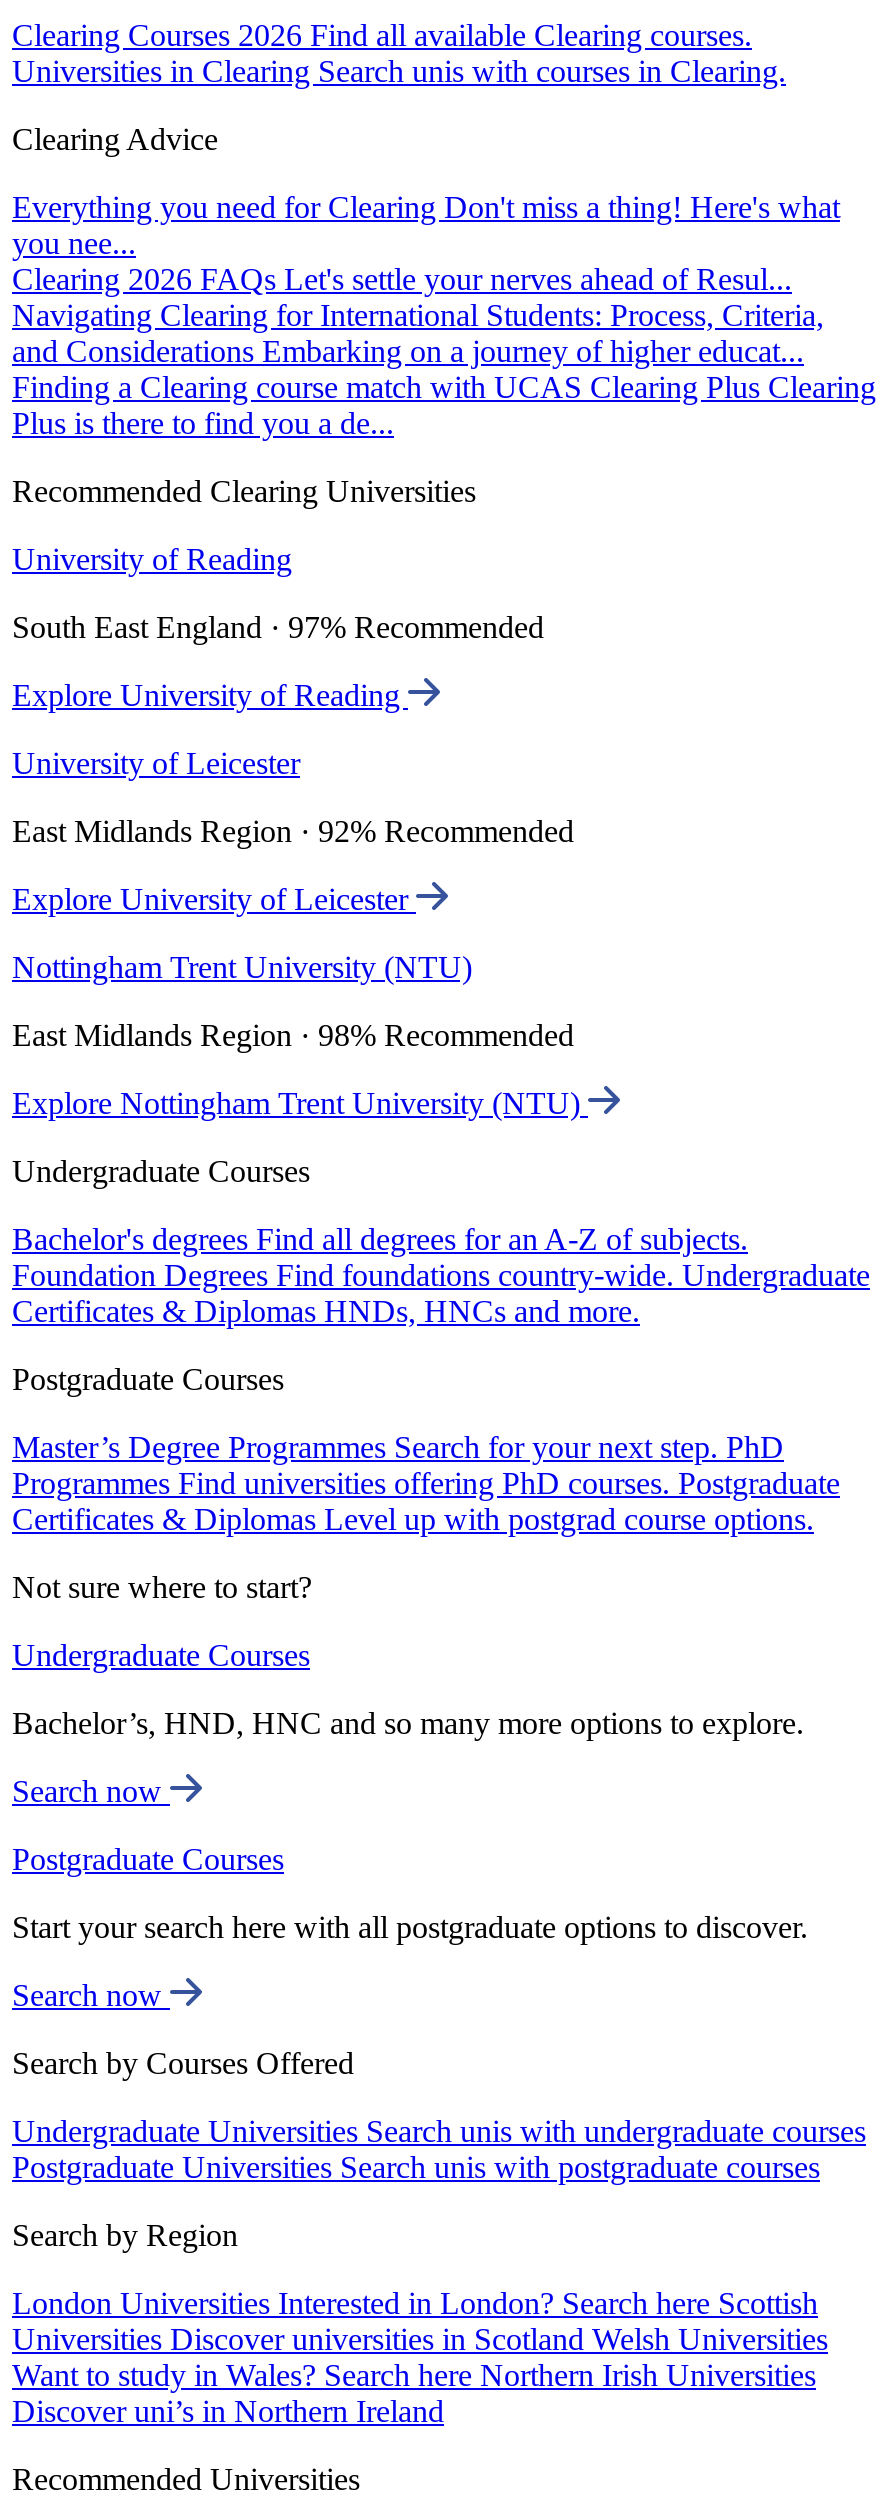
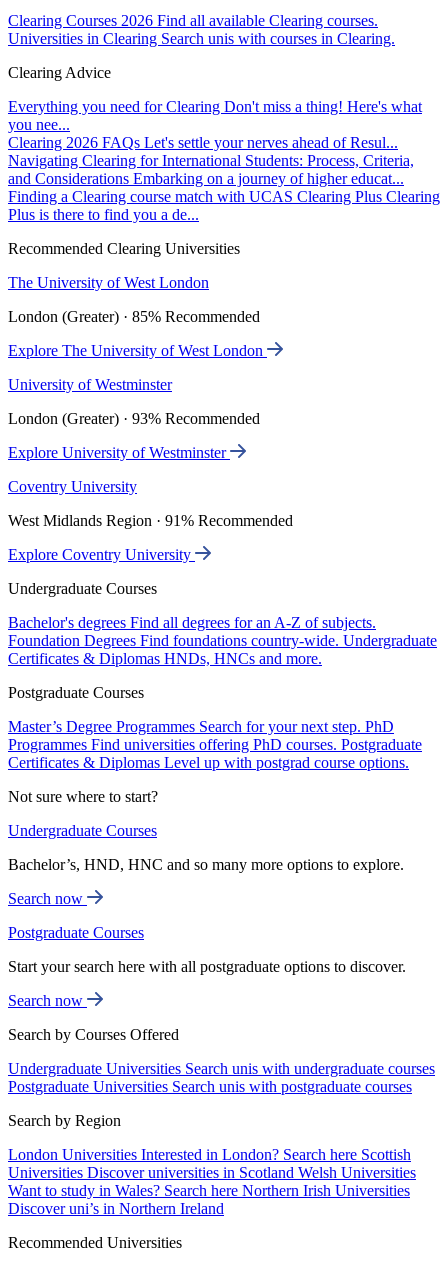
[12,542,292,576] University of Reading -> [8,274,209,291] The University of West London
[12,610,544,644] South East England · 97% Recommended -> [8,308,260,325] London (Greater) · 85% Recommended
[12,678,408,712] Explore University of Reading -> [8,342,267,359] Explore The University of West London
[12,746,300,780] University of Leicester -> [8,376,172,393] University of Westminster
[12,814,574,848] East Midlands Region · 92% Recommended -> [8,410,260,427] London (Greater) · 93% Recommended
[12,882,416,916] Explore University of Leicester -> [8,444,230,461] Explore University of Westminster
[12,950,472,984] Nottingham Trent University (NTU) -> [8,478,137,495] Coventry University
[12,1018,574,1052] East Midlands Region · 98% Recommended -> [8,512,293,529] West Midlands Region · 91% Recommended
[12,1086,588,1120] Explore Nottingham Trent University (NTU) -> [8,546,195,563] Explore Coventry University

